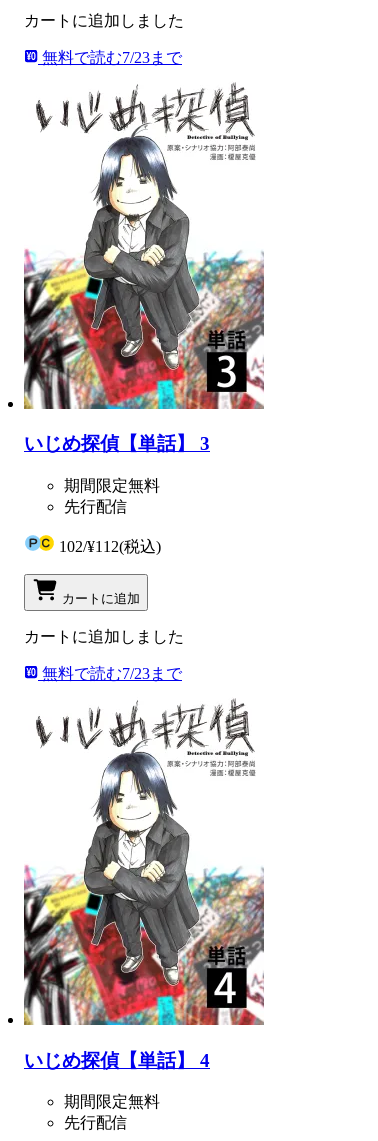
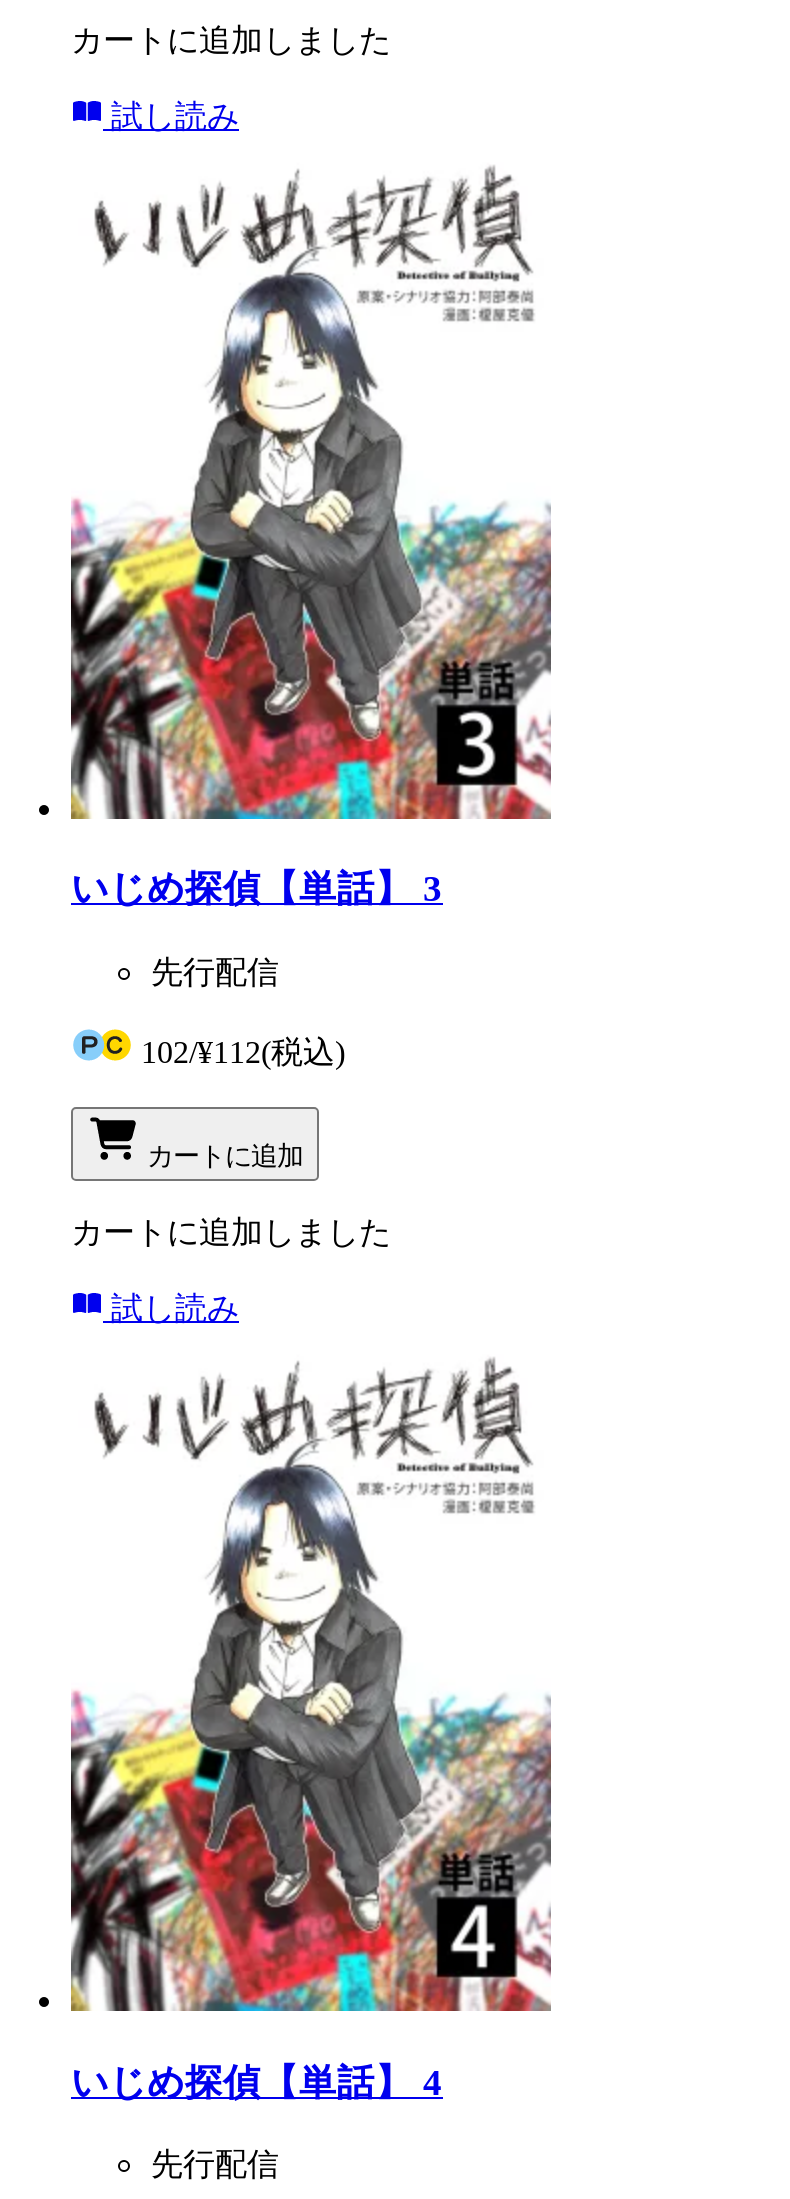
[38,48,182,65] 無料で読む7/23まで -> [103,98,239,132] 試し読み
[64,477,160,494] 期間限定無料 -> none
[38,665,182,682] 無料で読む7/23まで -> [103,1291,239,1325] 試し読み
[64,1093,160,1110] 期間限定無料 -> none

